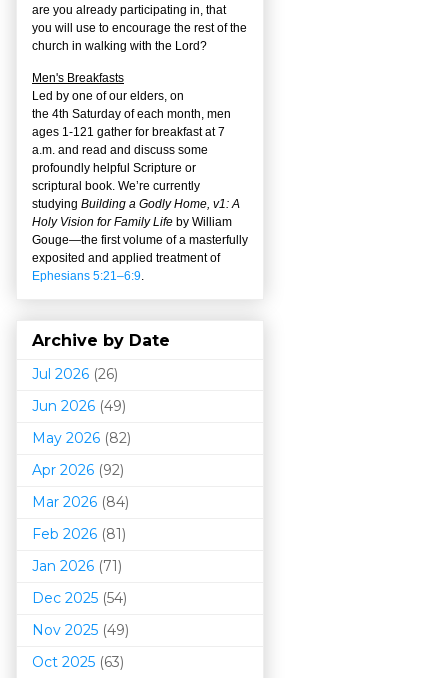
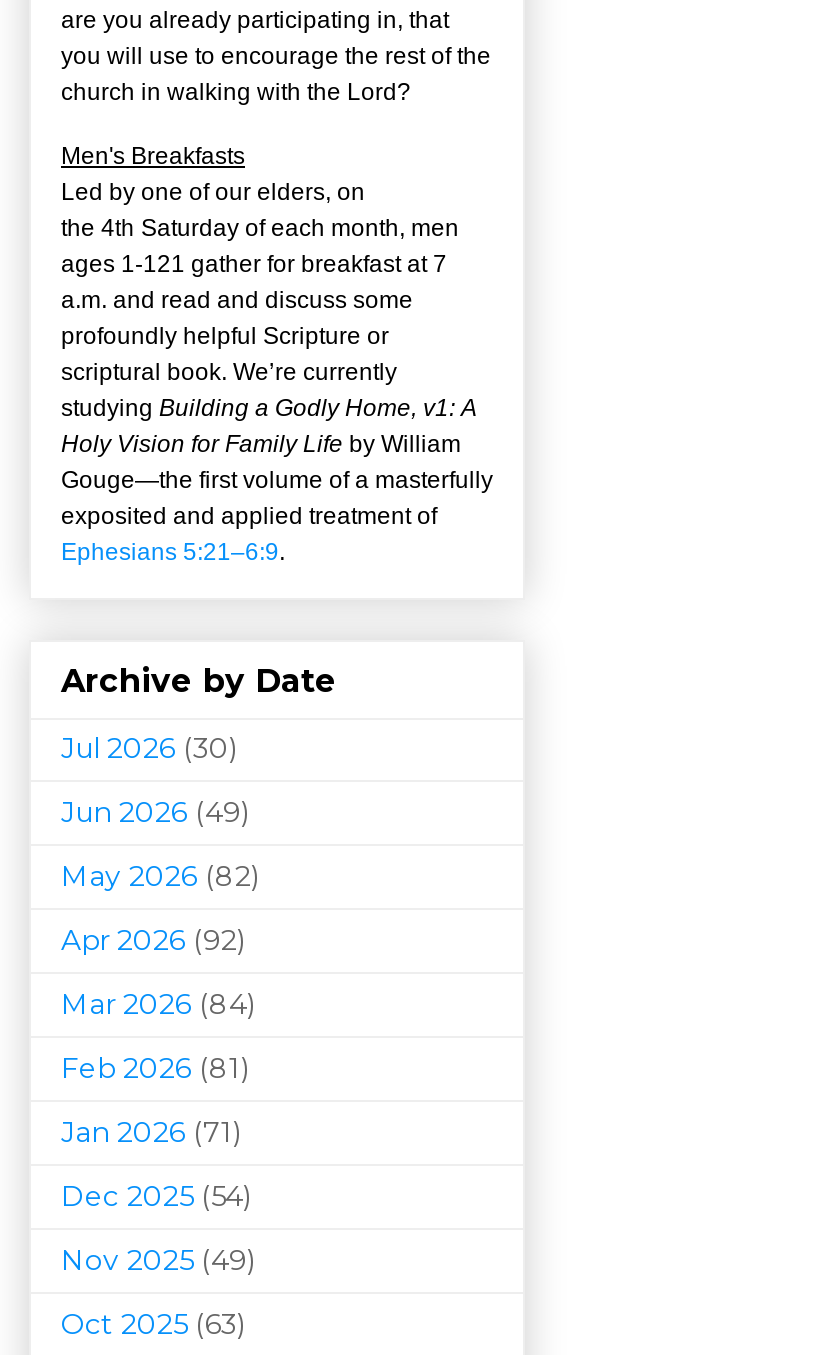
[32,365,118,383] Jul 2026 (26) -> [61,729,237,765] Jul 2026 (30)

